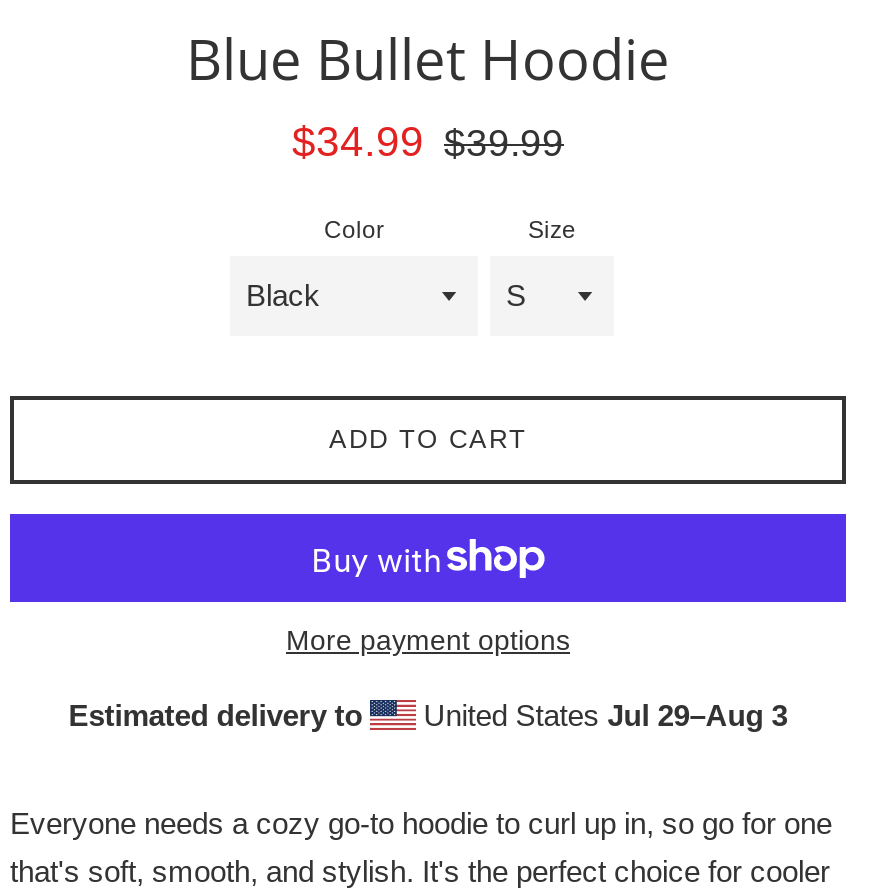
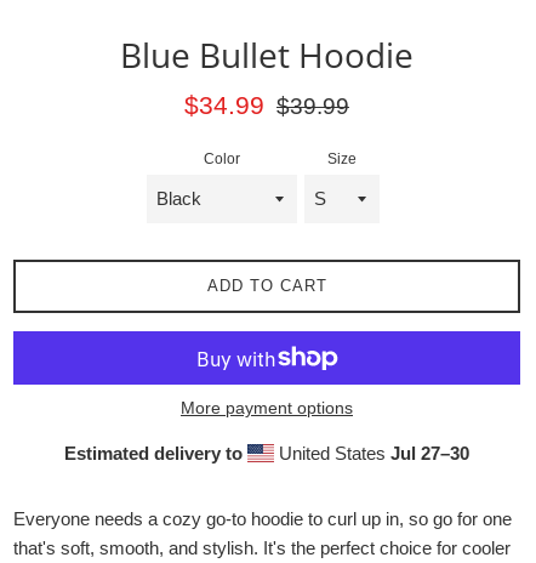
[416,699,788,733] United States Jul 29–Aug 3 -> [274,443,470,464] United States Jul 27–30

